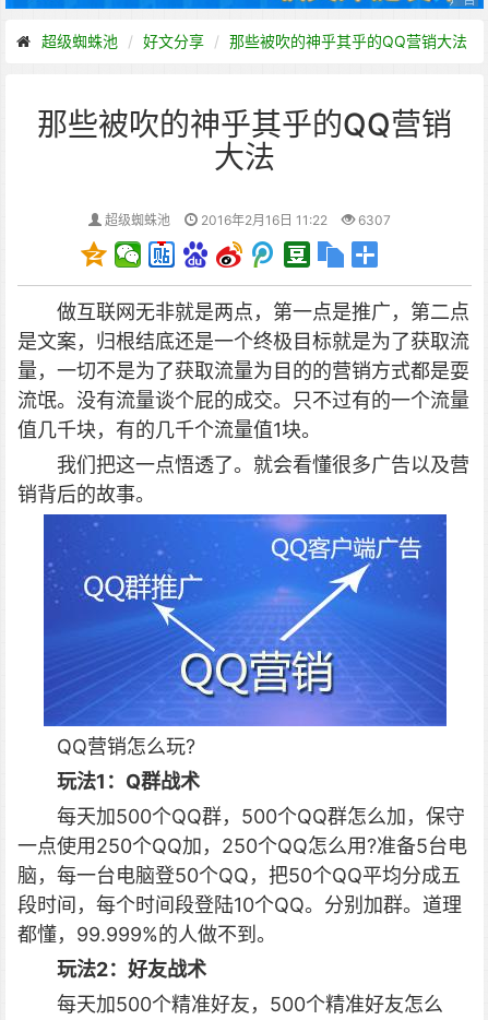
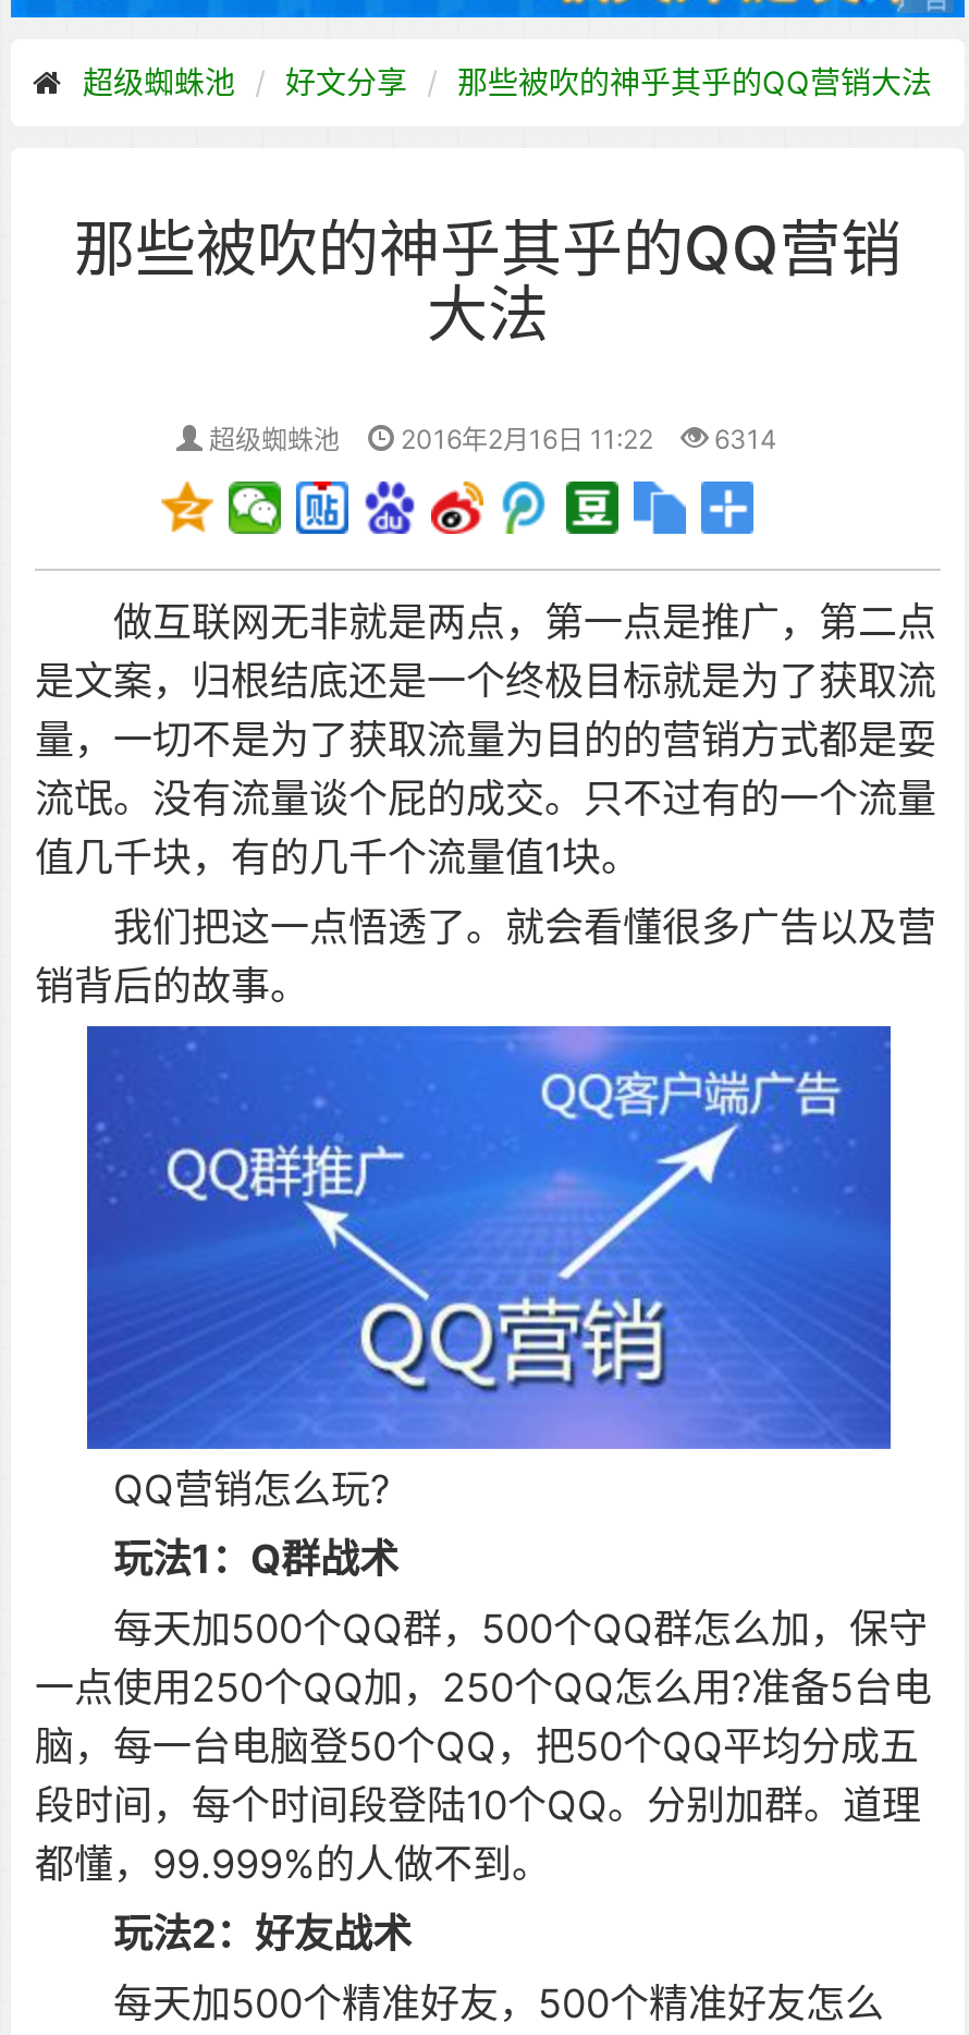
[104,212,390,228] 超级蜘蛛池 2016年2月16日 11:22 6307 -> [209,423,777,455] 超级蜘蛛池 2016年2月16日 11:22 6314

